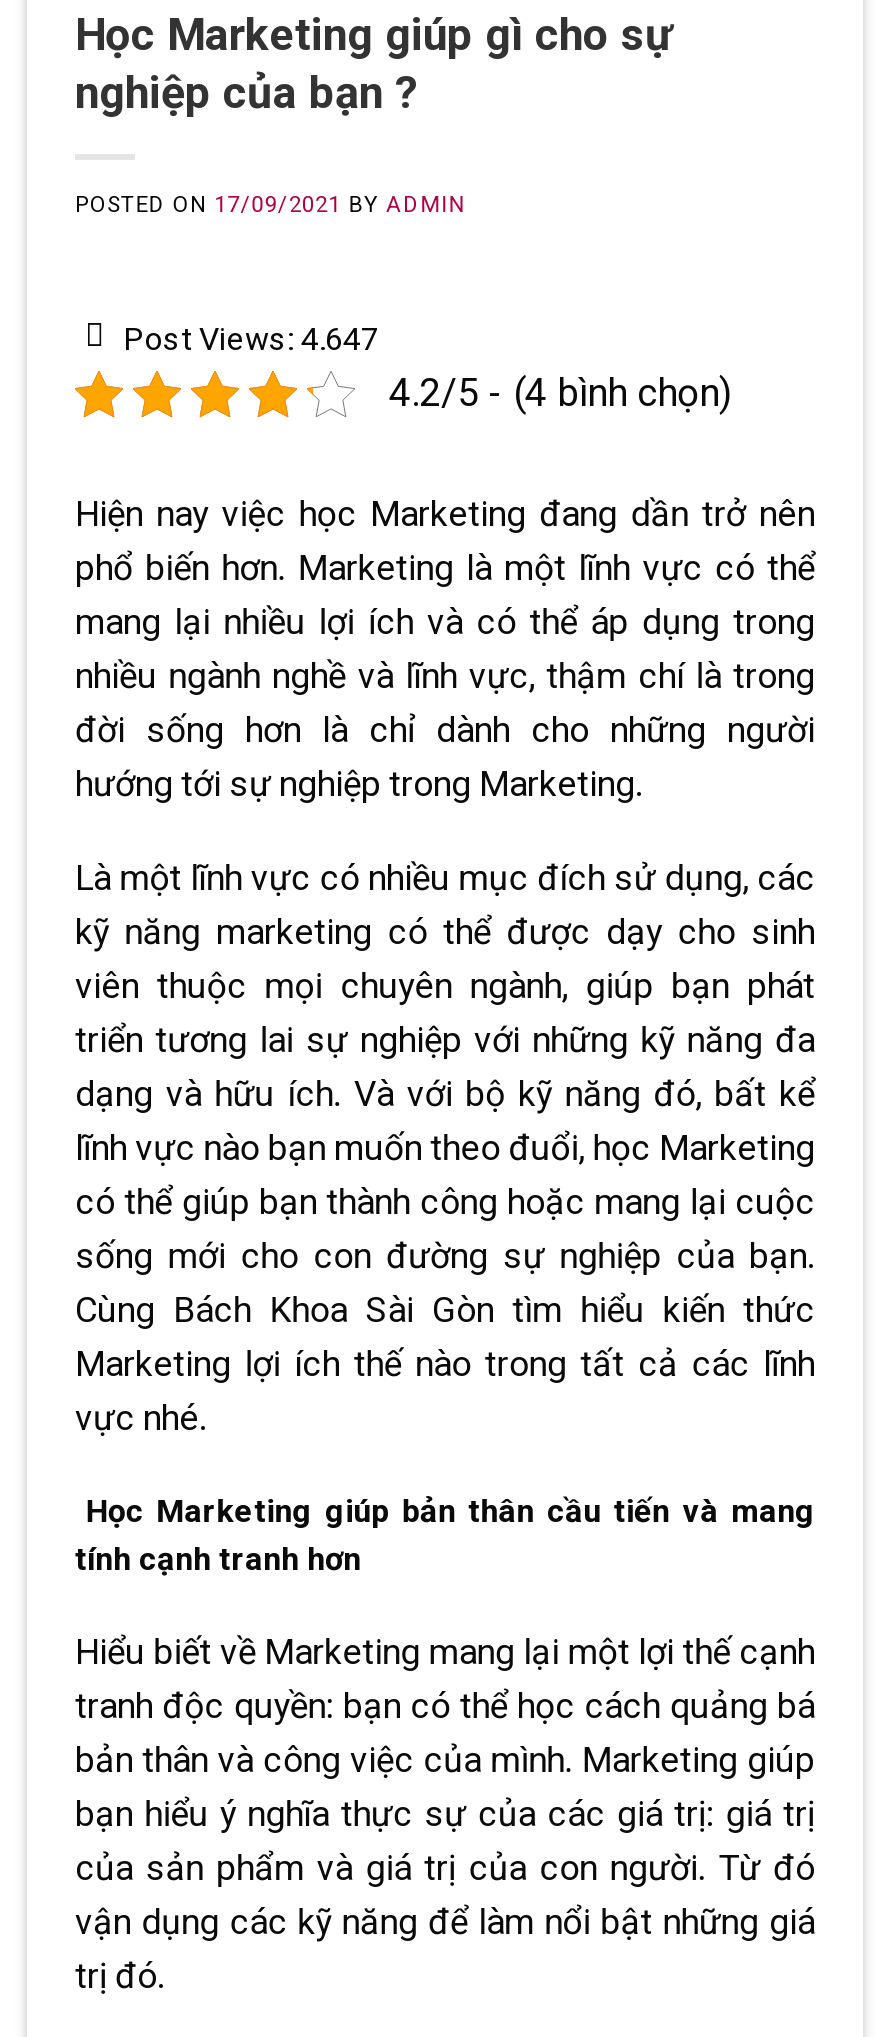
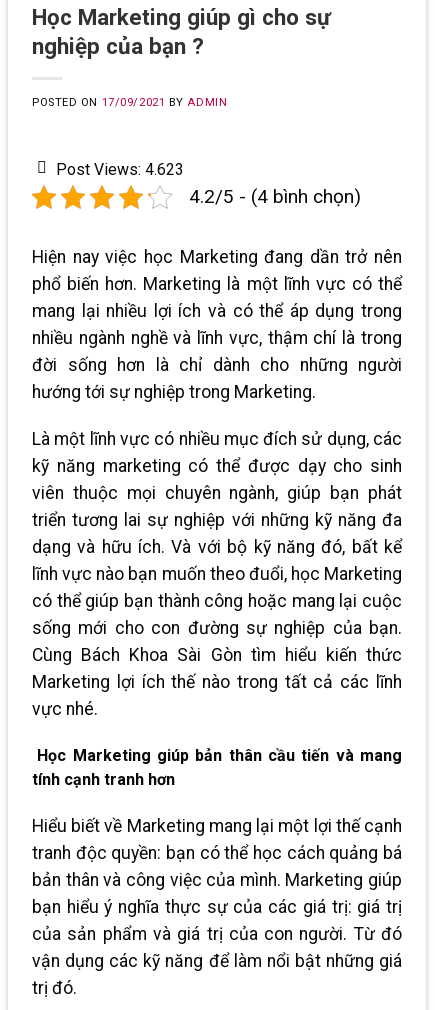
[123,319,379,357] Post Views: 4.647 -> [56,160,184,179] Post Views: 4.623

